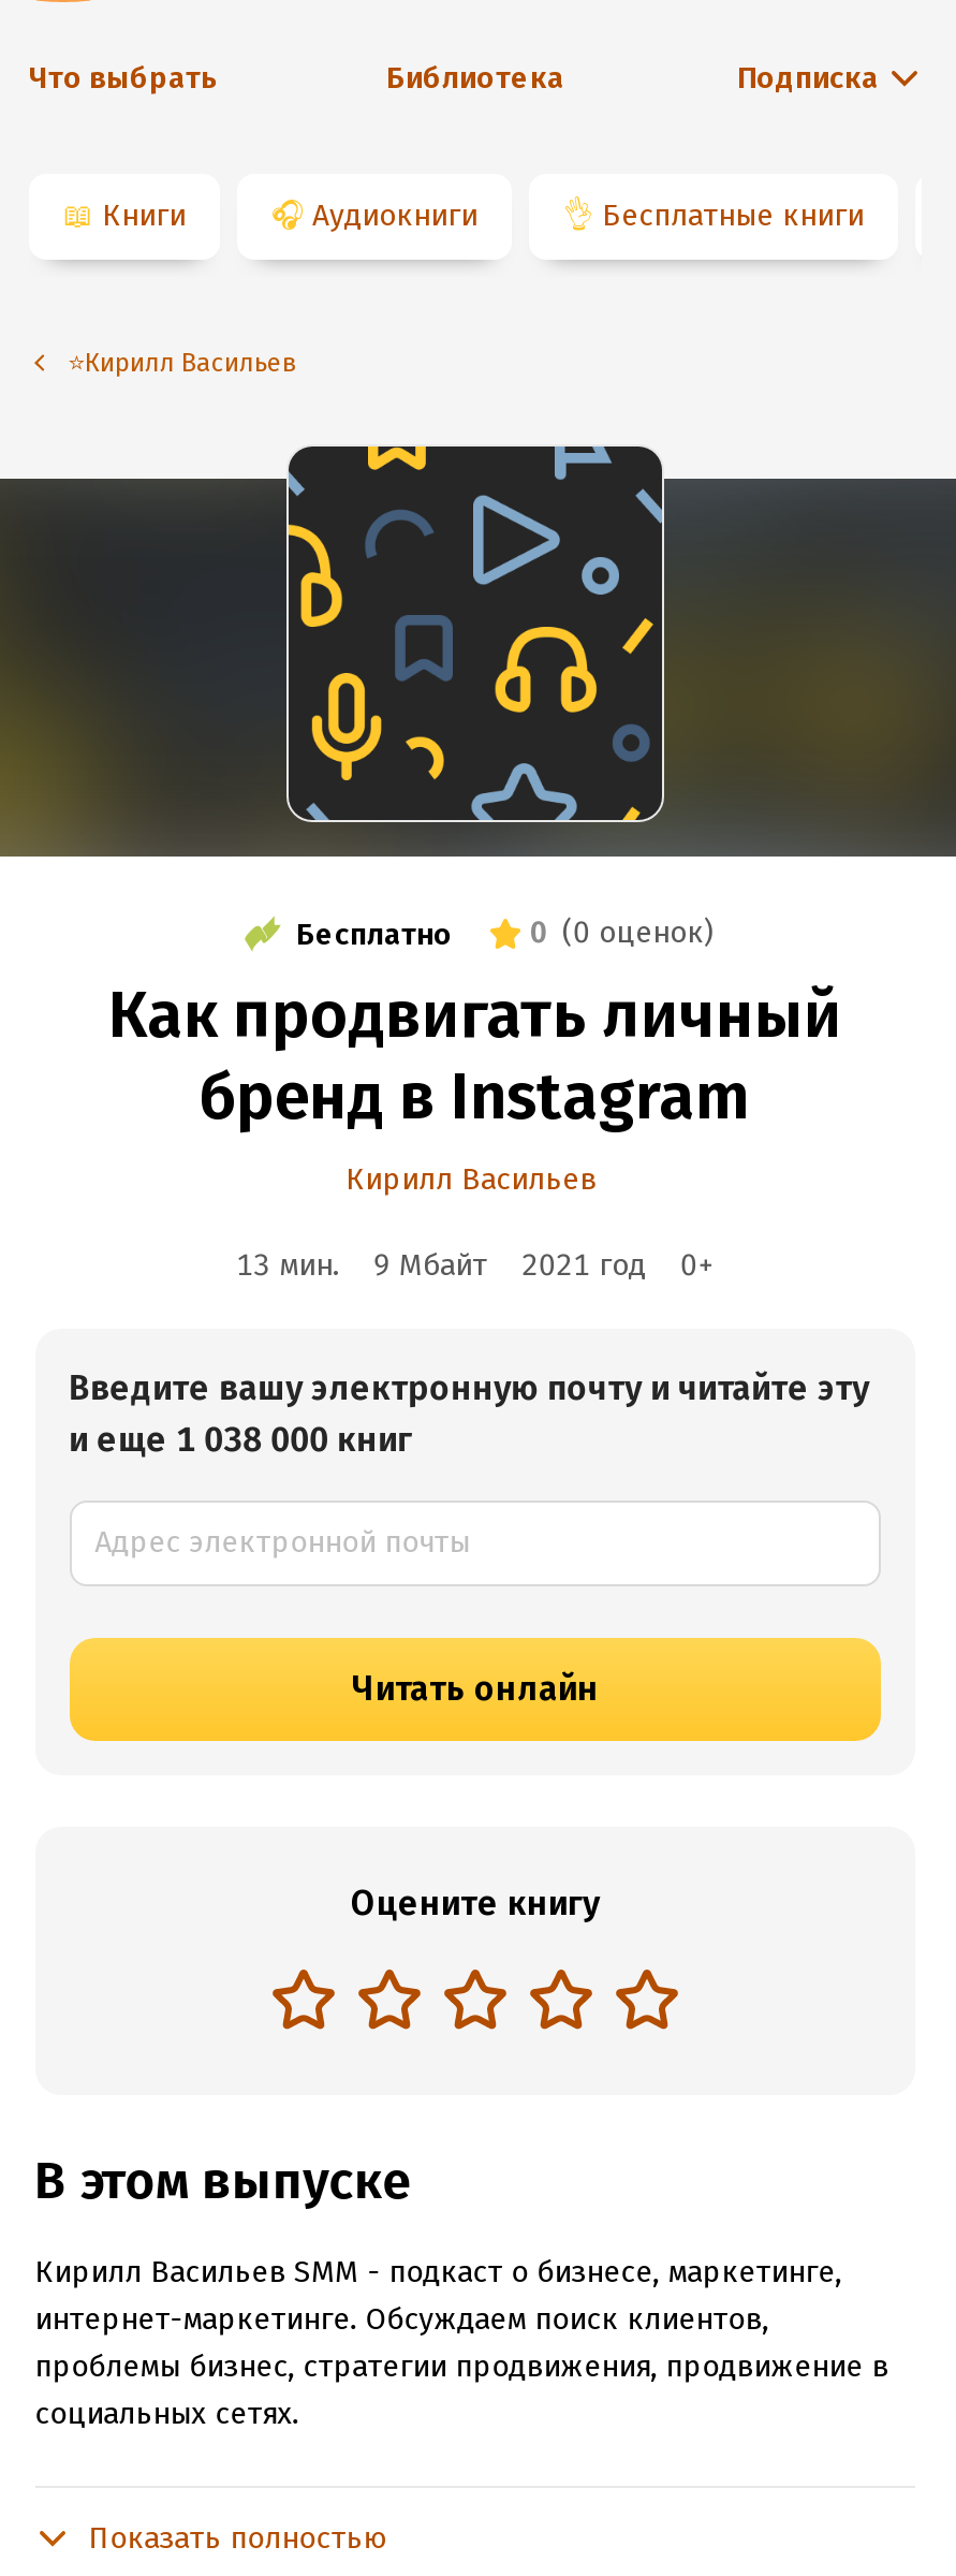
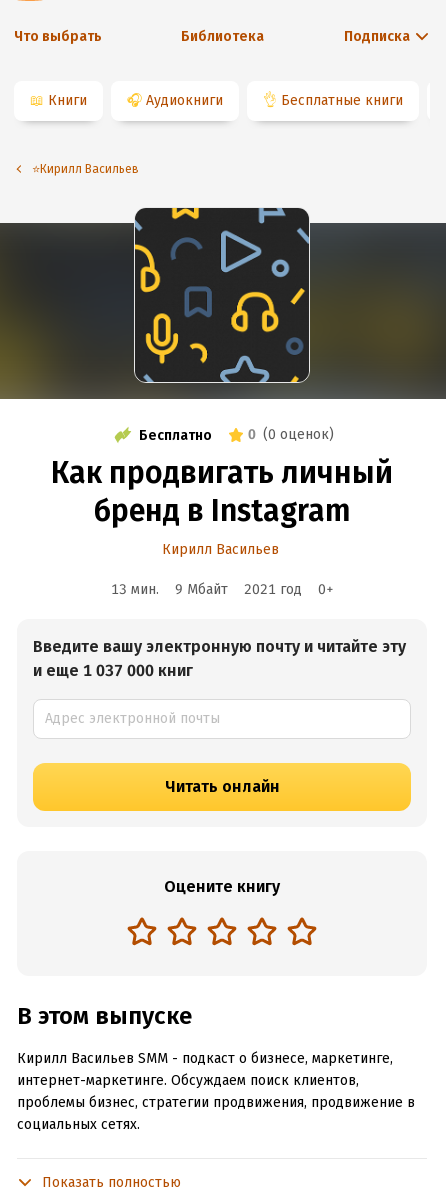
[69,1419,412,1460] и еще 1 038 000 книг -> [33,661,193,680] и еще 1 037 000 книг

